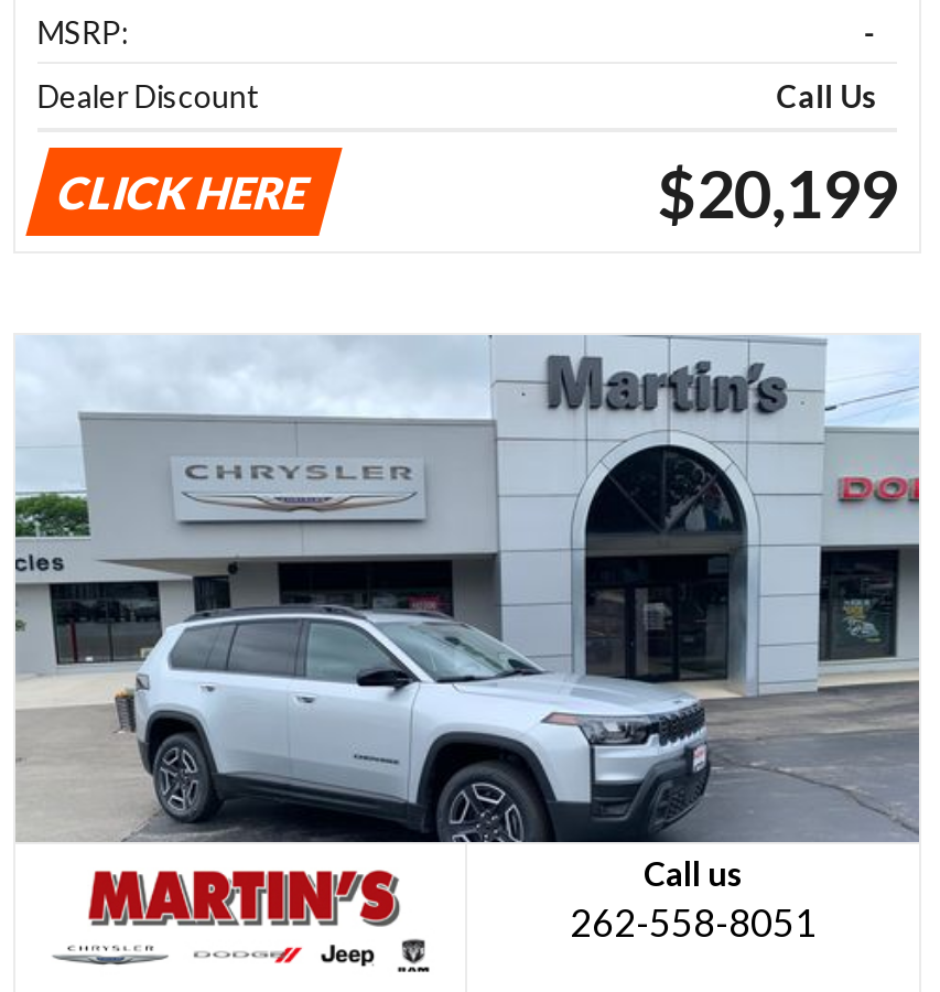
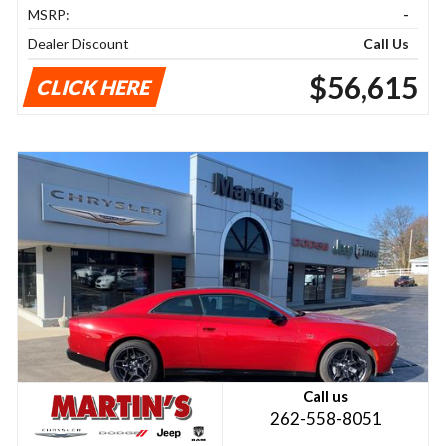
[657,153,897,232] $20,199 -> [309,69,418,105] $56,615
[13,335,921,844] [image] -> [17,151,428,383] [image]

